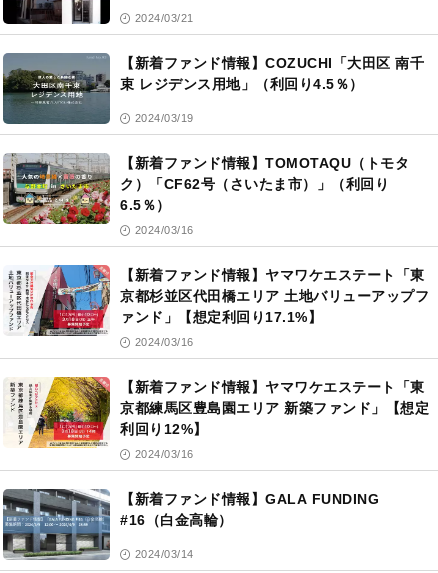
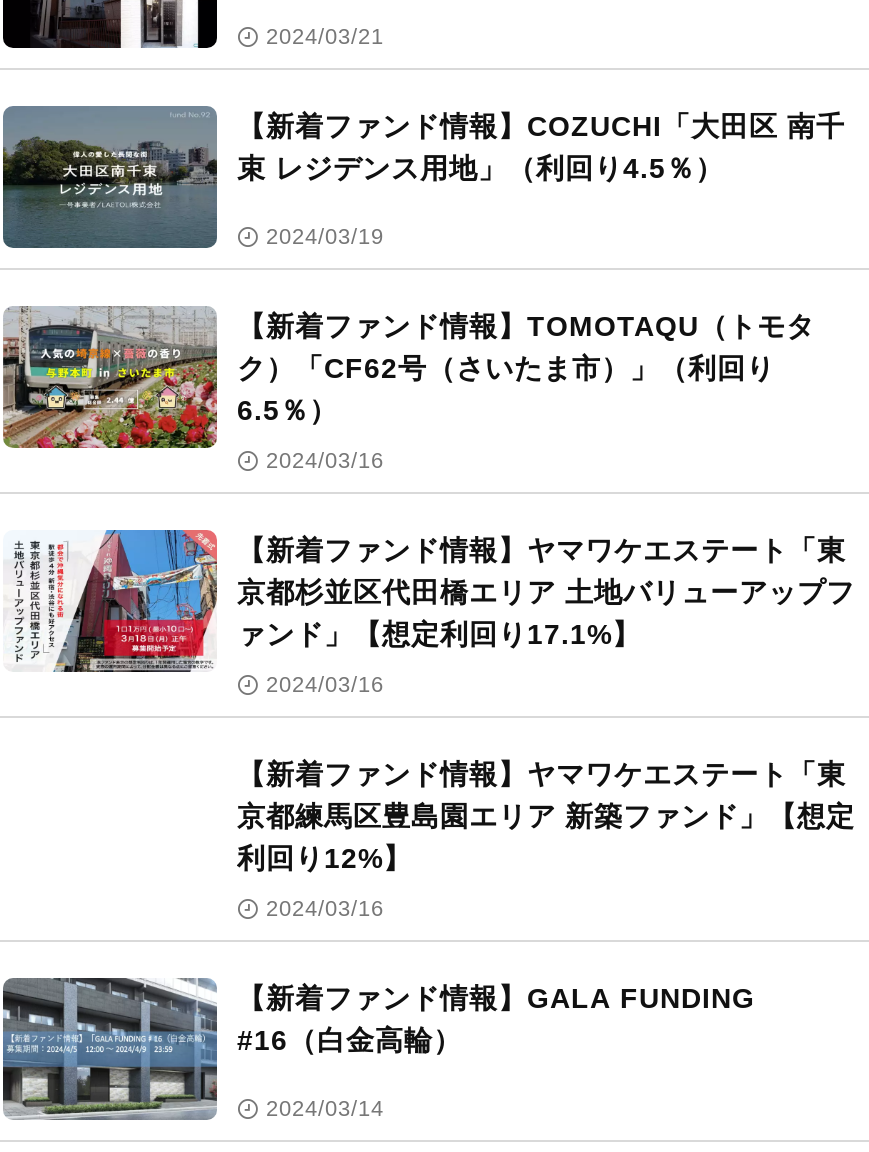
[9,376,111,449] [image] -> none

